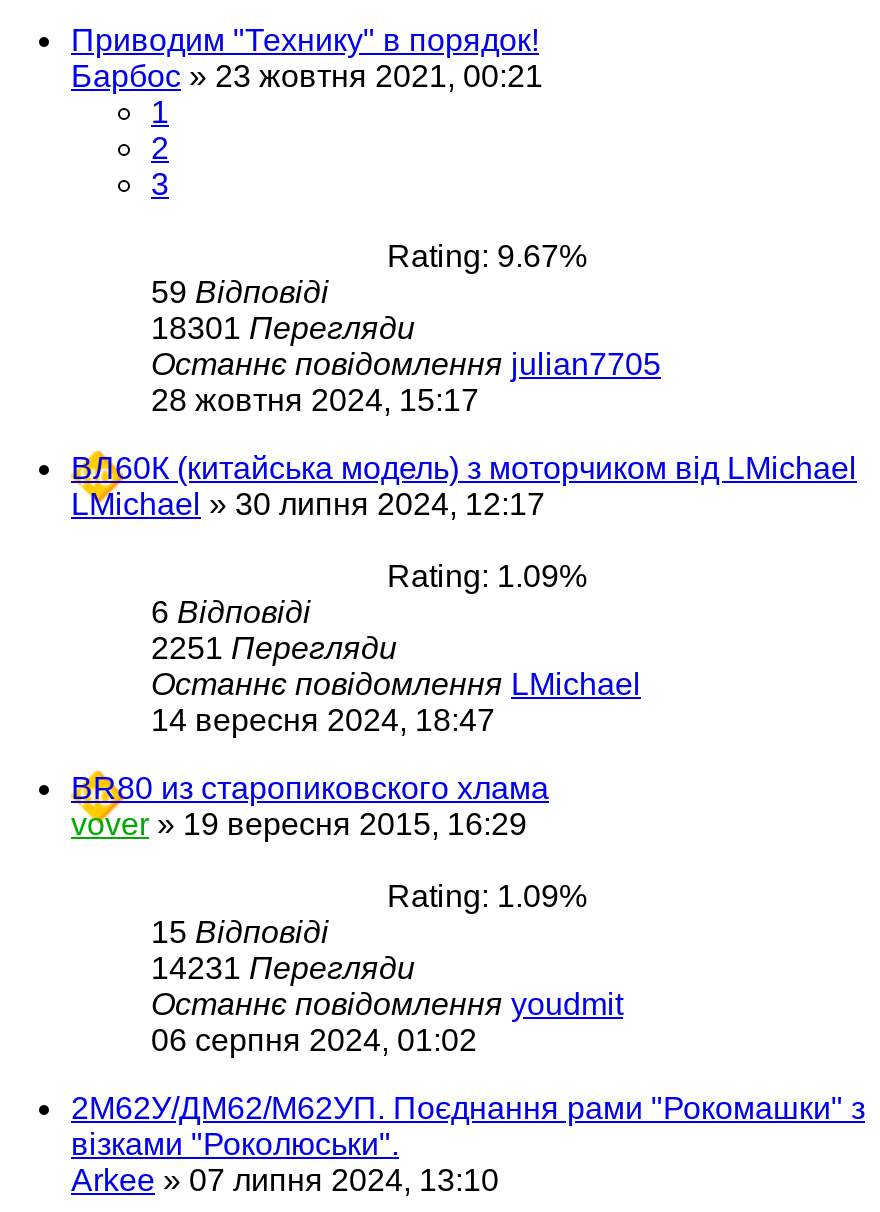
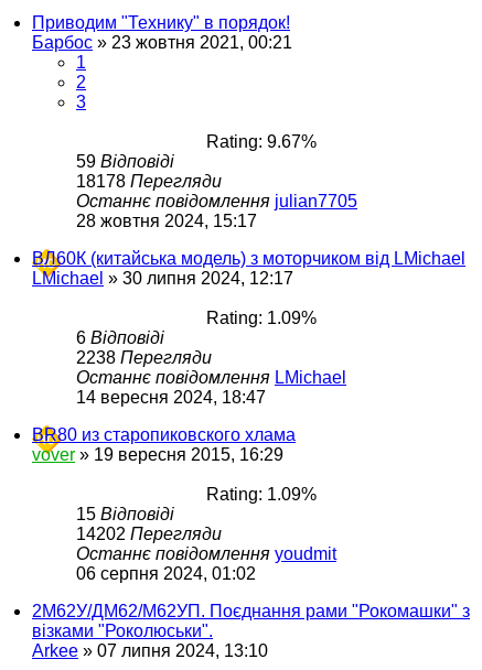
[151,311,415,345] 18301 Перегляди -> [76,172,222,191] 18178 Перегляди
[151,631,397,665] 2251 Перегляди -> [76,348,212,367] 2238 Перегляди
[151,951,415,985] 14231 Перегляди -> [76,524,222,543] 14202 Перегляди

